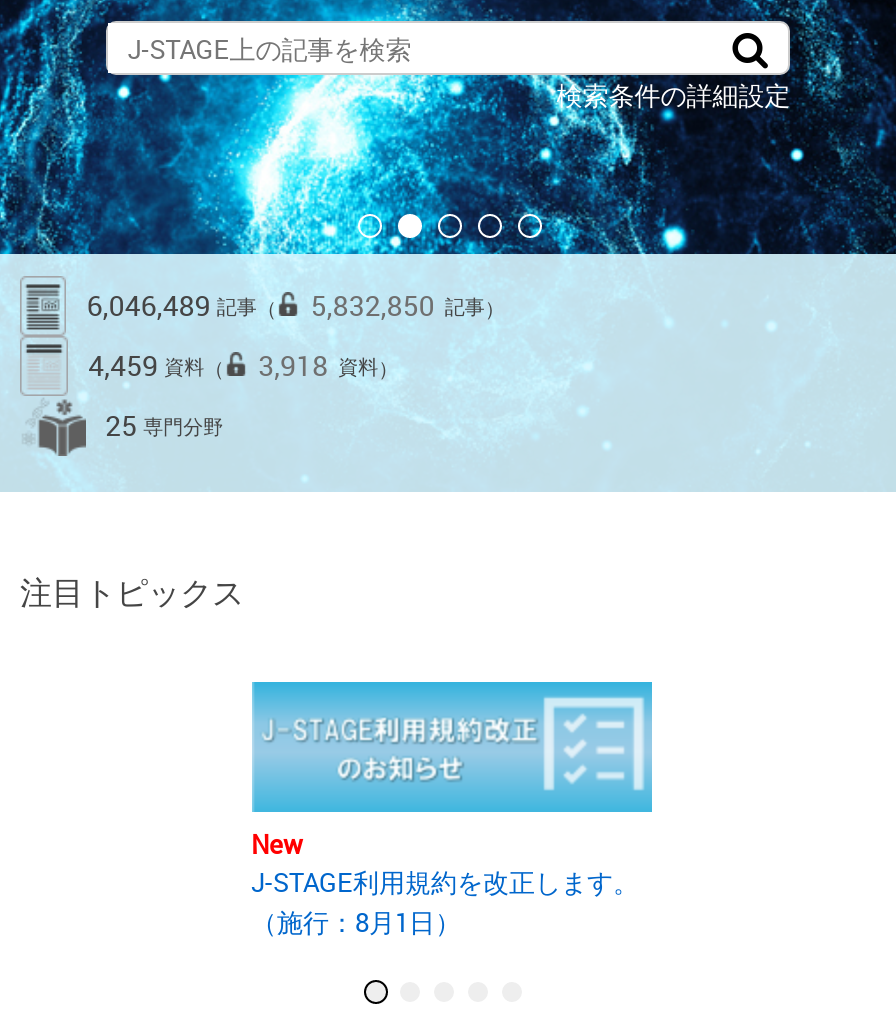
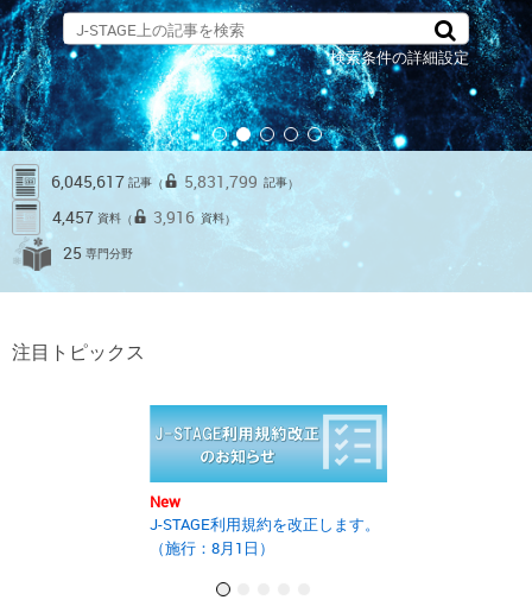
[87,286,277,324] 6,046,489記事（ -> [51,170,164,192] 6,045,617記事（
[311,286,505,324] 5,832,850 記事） -> [184,170,300,192] 5,831,799 記事）
[88,346,224,384] 4,459資料（ -> [52,206,133,228] 4,457資料（
[258,346,398,384] 3,918 資料） -> [153,206,237,228] 3,916 資料）

